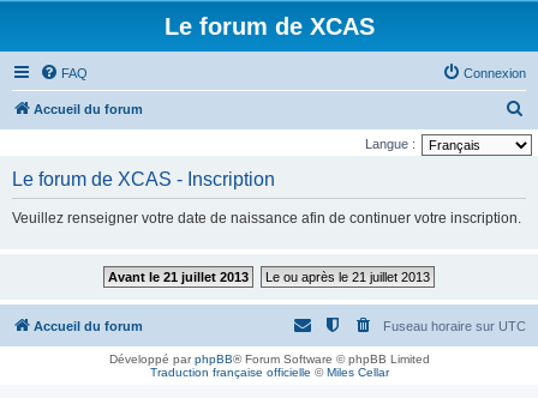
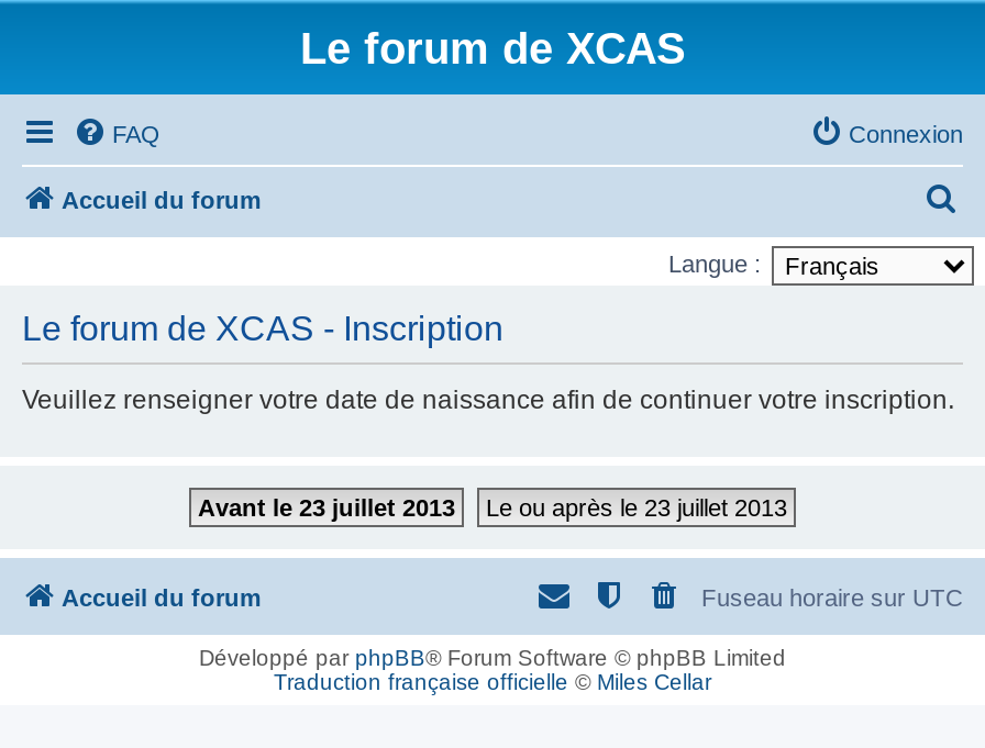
[108,270,249,284] Avant le 21 juillet 2013 -> [198,494,455,521] Avant le 23 juillet 2013
[265,270,430,284] Le ou après le 21 juillet 2013 -> [486,494,787,521] Le ou après le 23 juillet 2013

